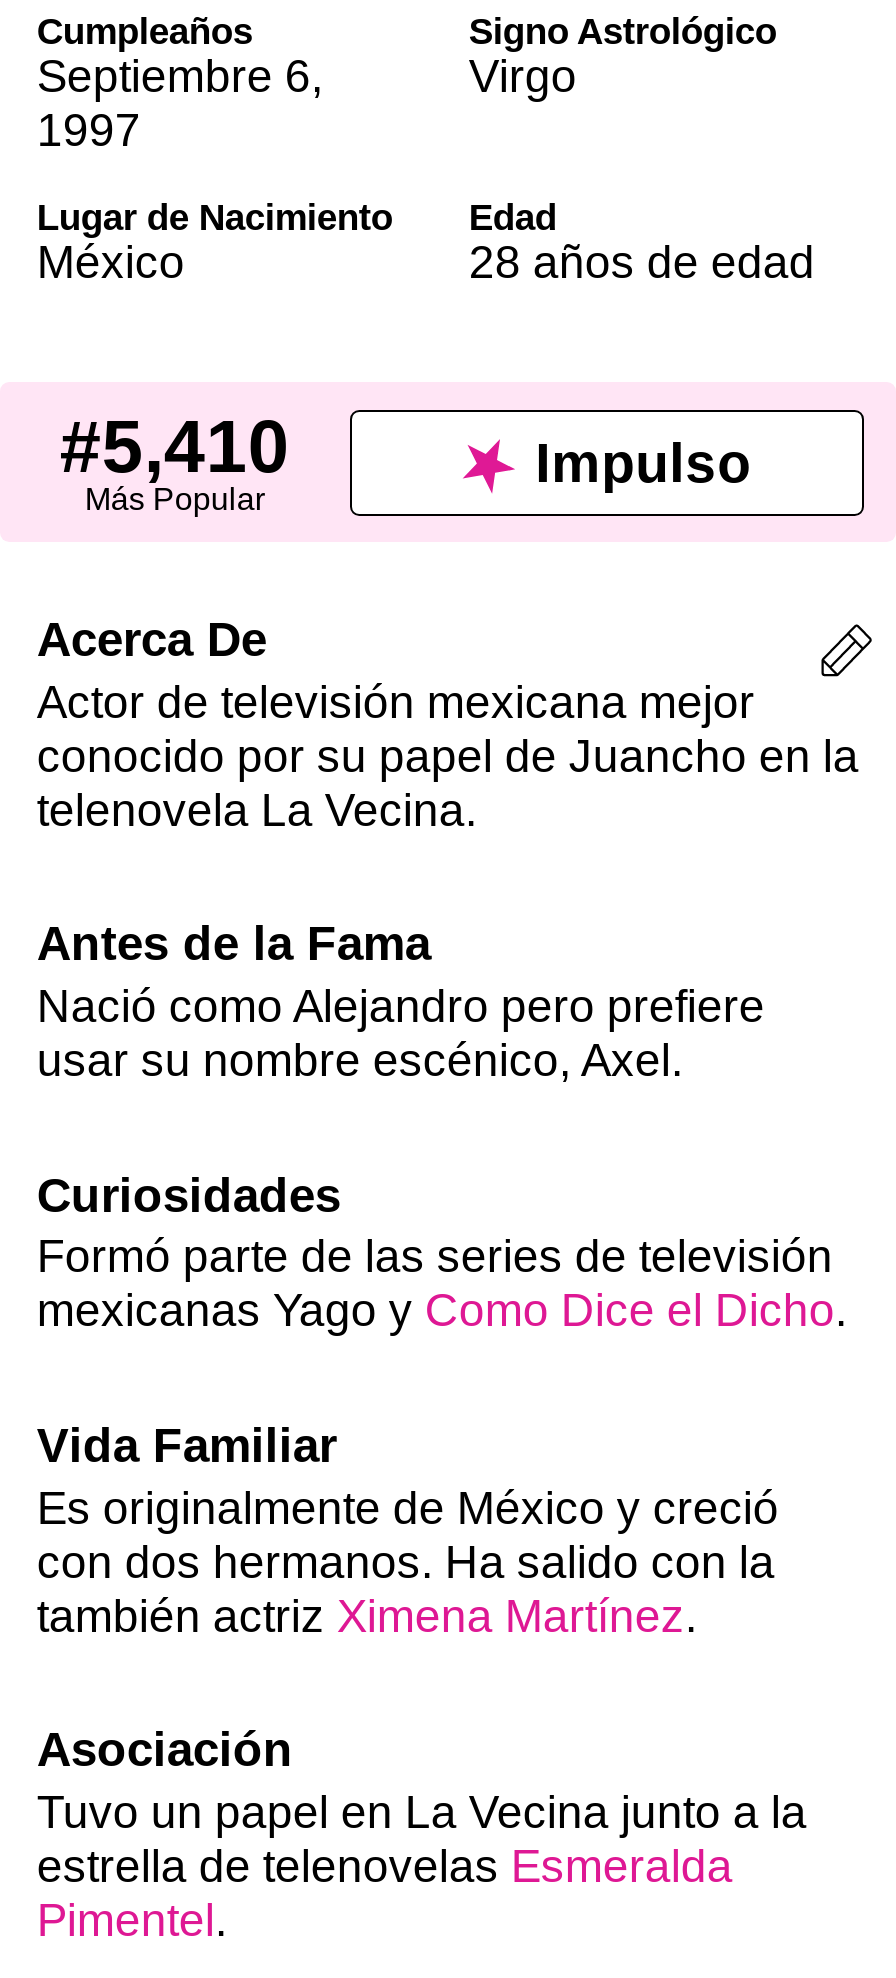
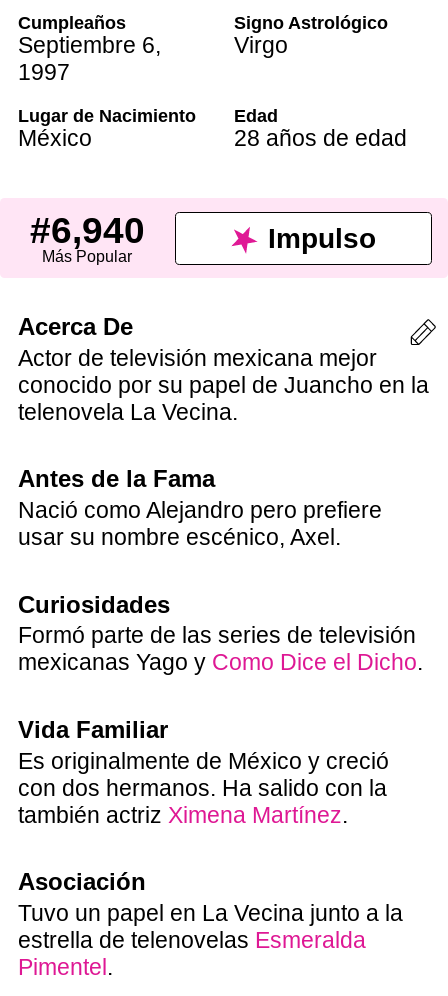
[60,405,290,487] #5,410 -> [30,209,145,250] #6,940

